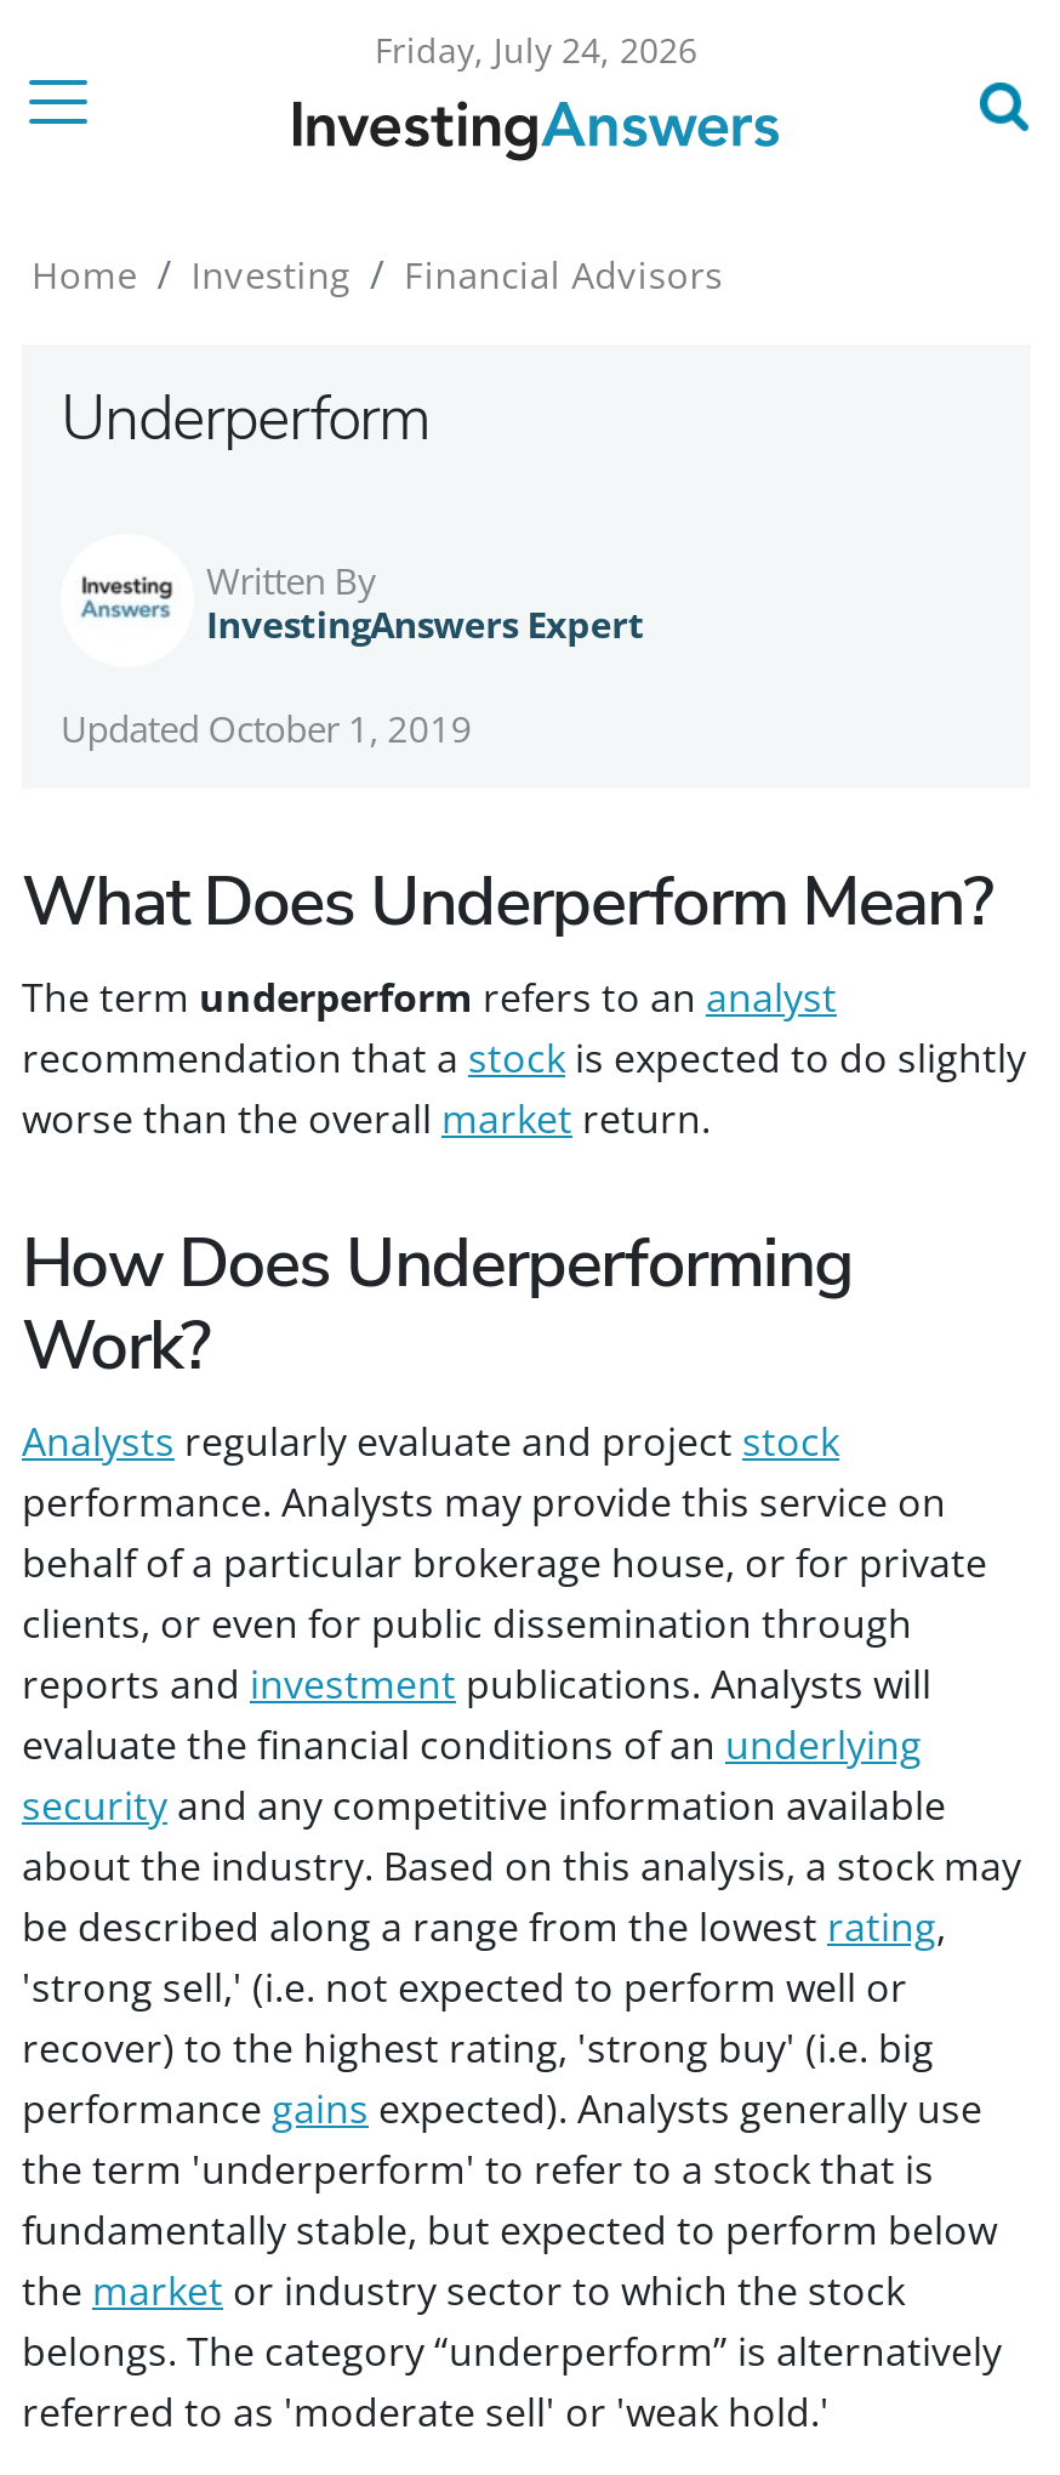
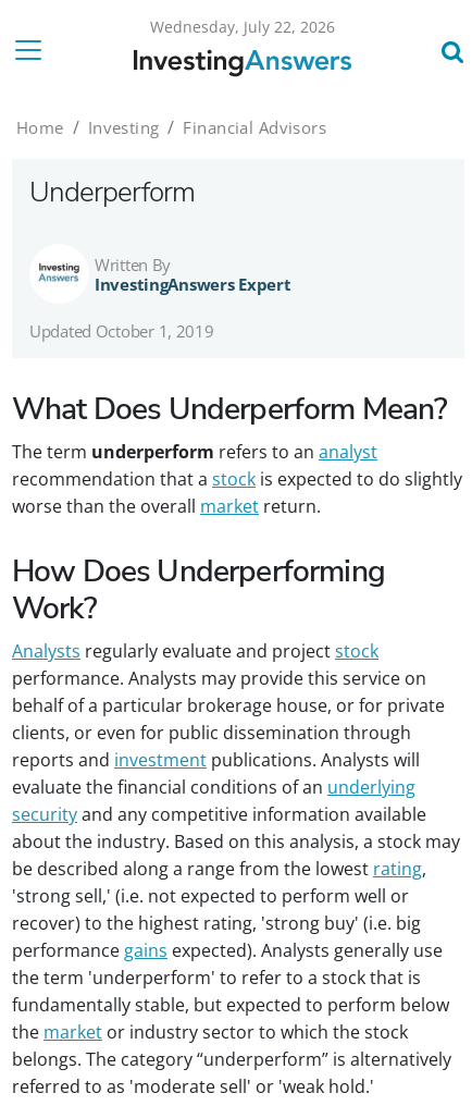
[375,27,697,73] Friday, July 24, 2026 -> [150,16,335,37] Wednesday, July 22, 2026

